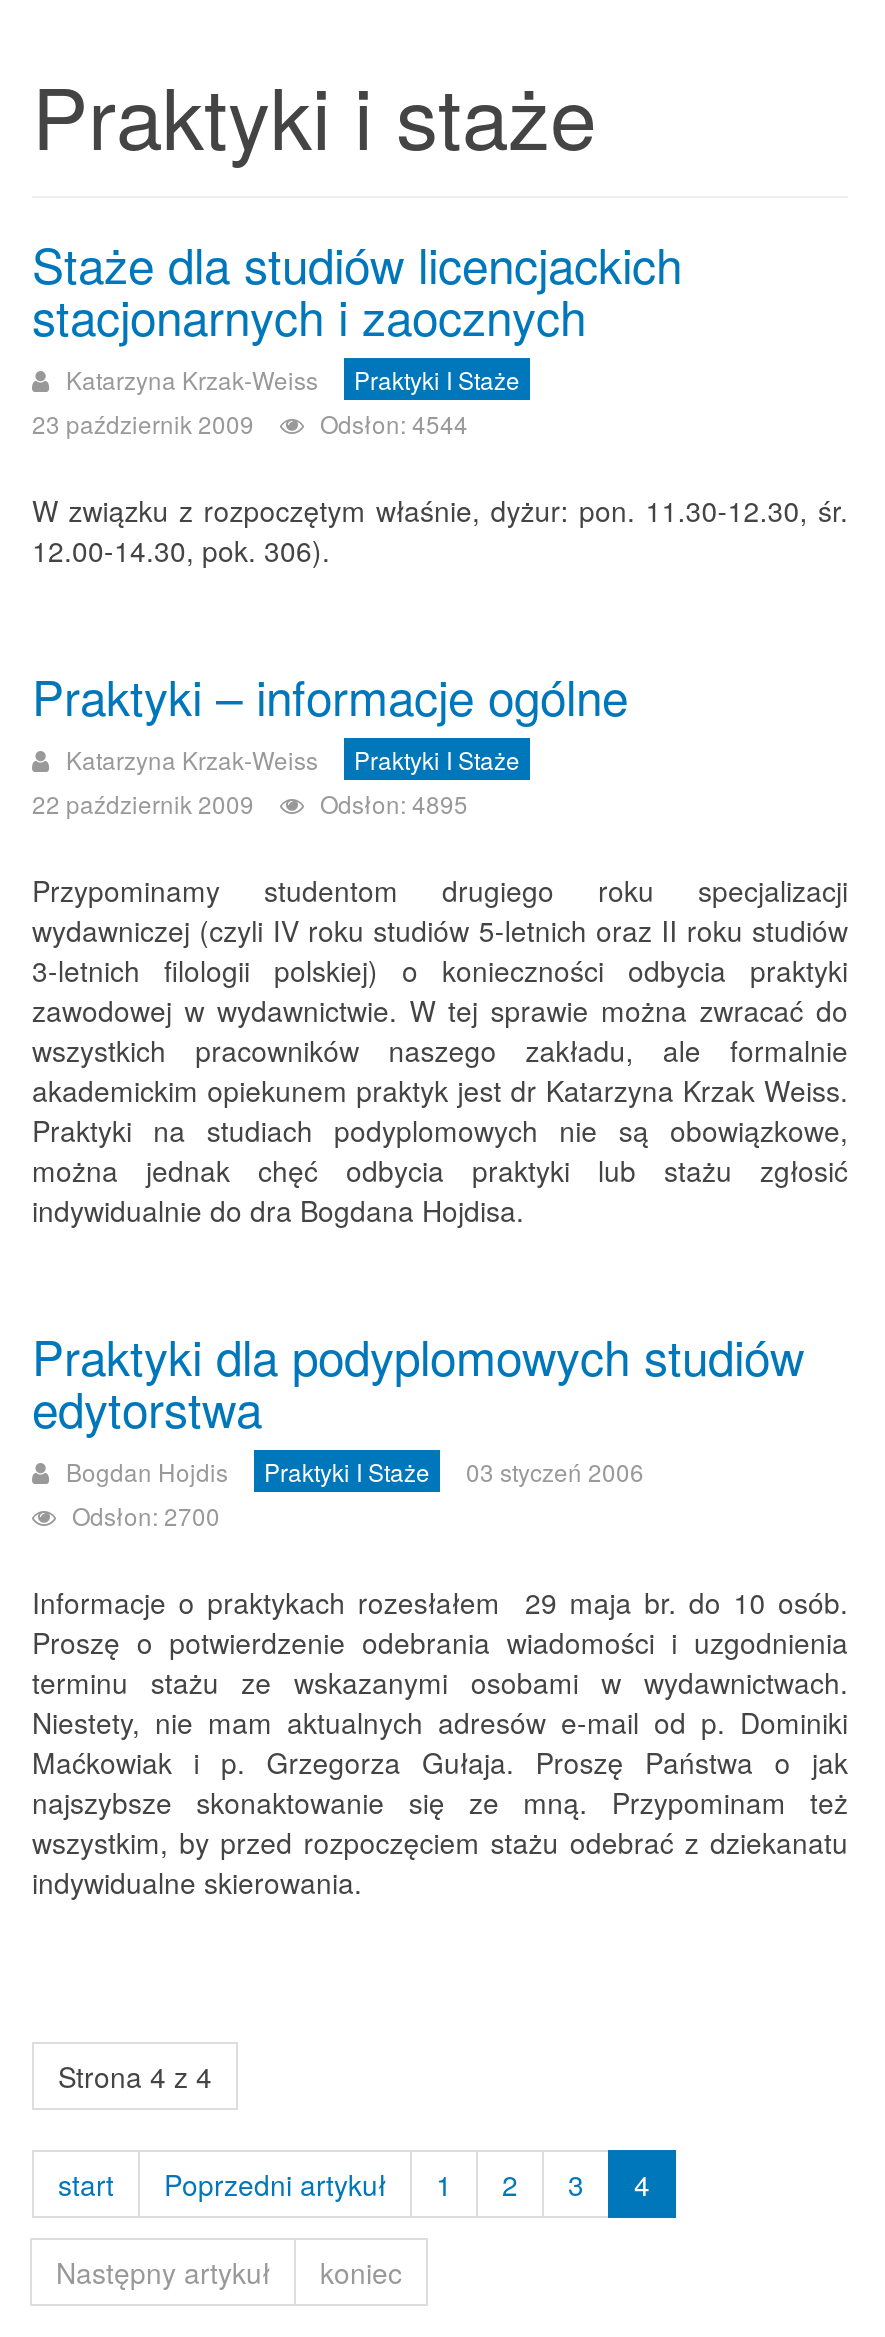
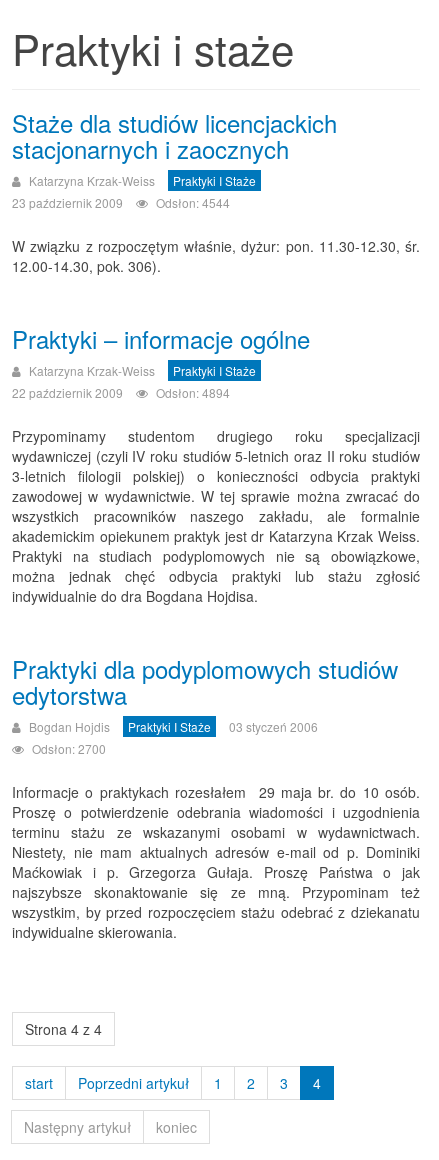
[32,786,468,820] 22 październik 2009 Odsłon: 4895 -> [12,384,230,401] 22 październik 2009 Odsłon: 4894

